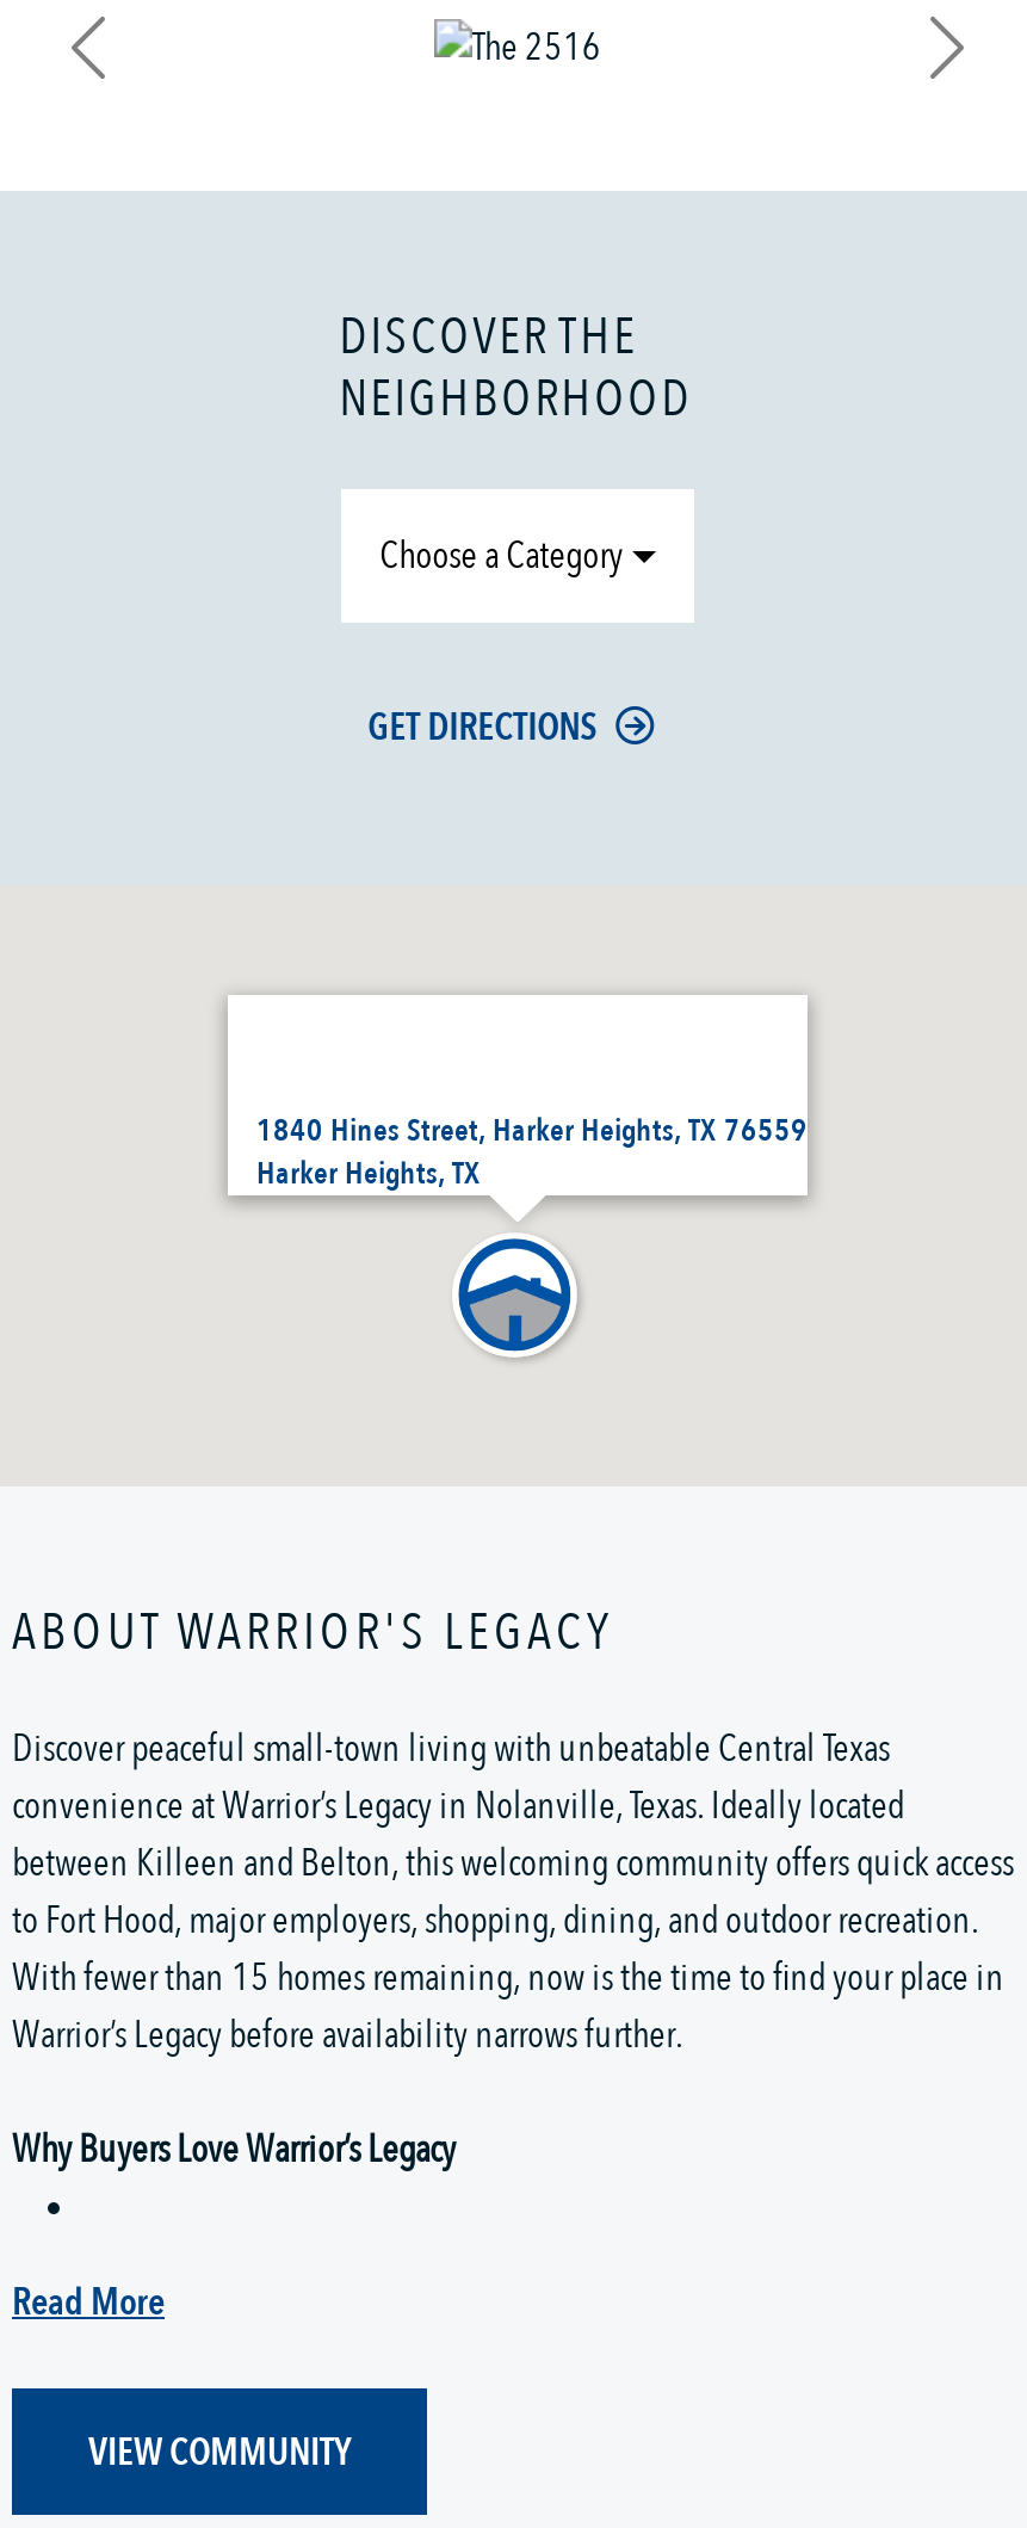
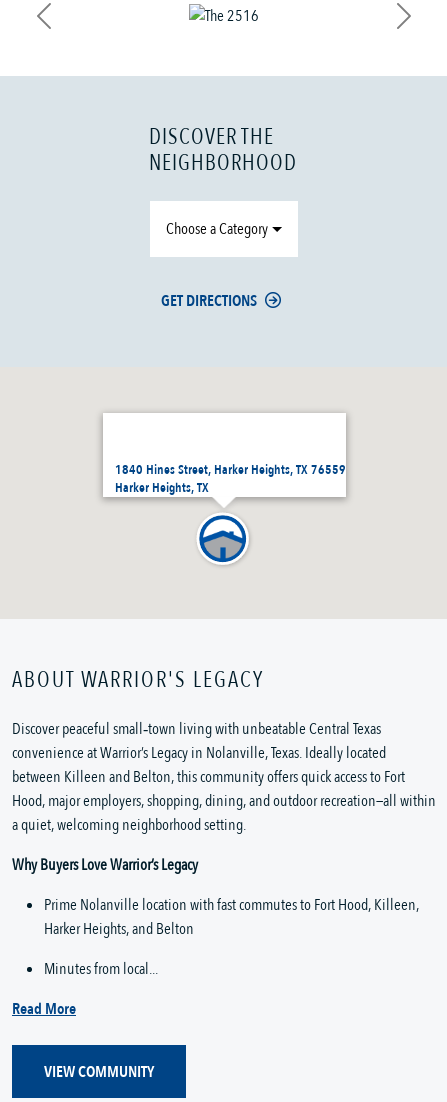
[12,1723,890,1776] Discover peaceful small-town living with unbeatable Central Texas -> [12,718,381,740] Discover peaceful small‑town living with unbeatable Central Texas
[12,1838,1014,2062] between Killeen and Belton, this welcoming community offers quick access | to Fort Hood, major employers, shopping, dining, and outdoor recreation. | With fewer than 15 homes remaining, now is the time to find your place in | Warrior’s Legacy before availability narrows further. -> [12,766,436,836] between Killeen and Belton, this community offers quick access to Fort | Hood, major employers, shopping, dining, and outdoor recreation—all within | a quiet, welcoming neighborhood setting.
moved [12,2124,456,2177] -> [12,854,198,876]: Why Buyers Love Warrior’s Legacy
none -> [44,894,419,980] Prime Nolanville location with fast commutes to Fort Hood, Killeen, | Harker Heights, and Belton | Minutes from local...

